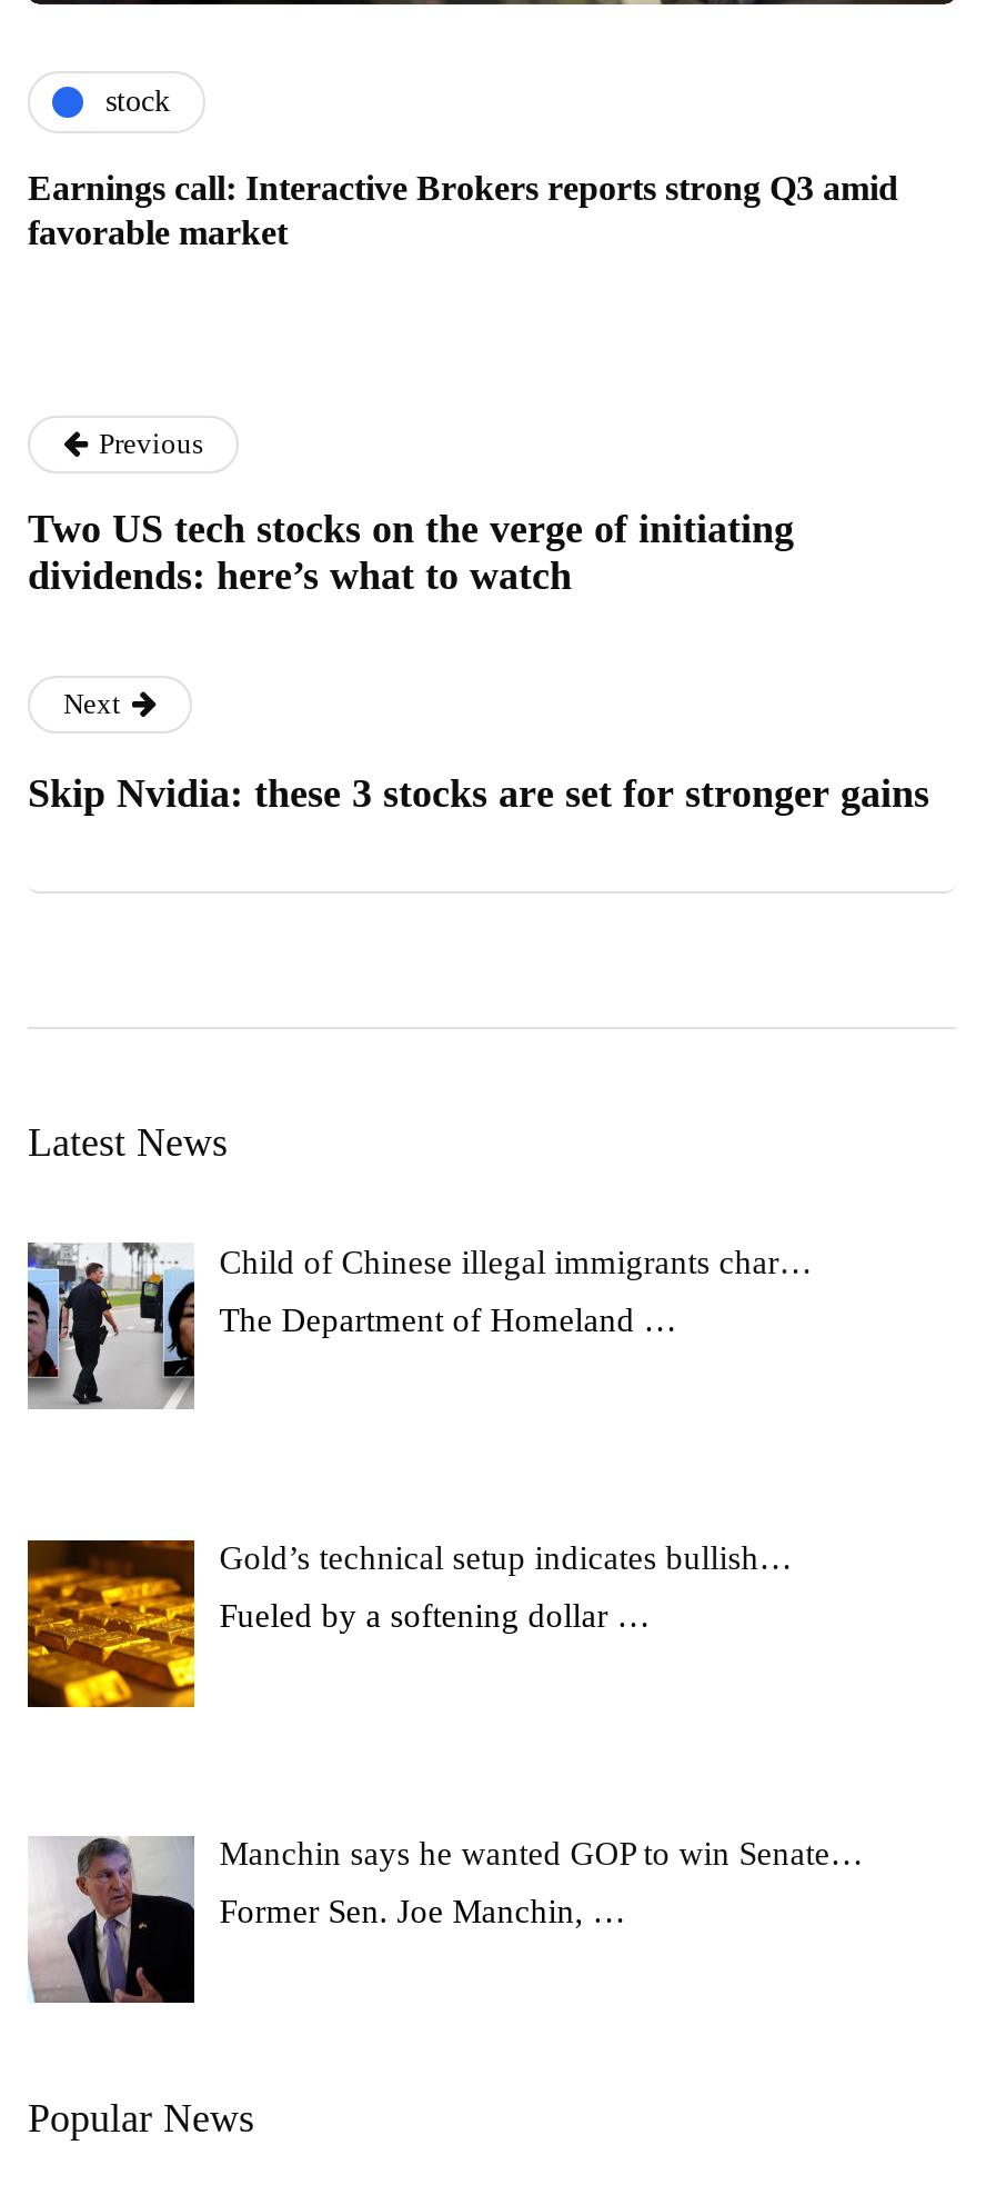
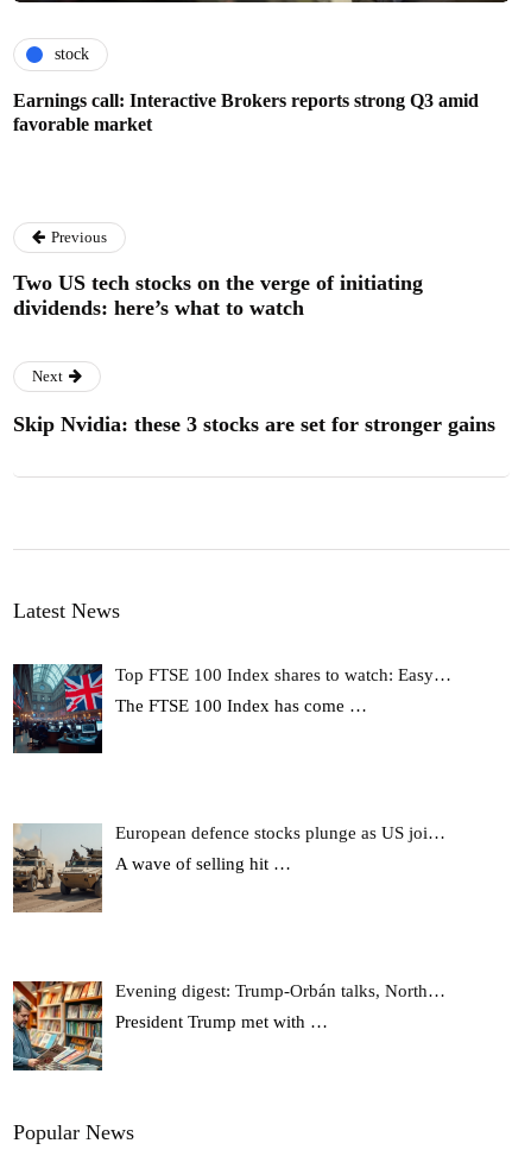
[26,1240,812,1409] [image] | Child of Chinese illegal immigrants char… -> [12,663,452,754] [image] | Top FTSE 100 Index shares to watch: Easy…
[219,1302,677,1338] The Department of Homeland … -> [115,696,367,715] The FTSE 100 Index has come …
[26,1538,792,1709] [image] | Gold’s technical setup indicates bullish… -> [12,823,446,914] [image] | European defence stocks plunge as US joi…
[219,1598,650,1634] Fueled by a softening dollar … -> [115,854,291,873] A wave of selling hit …
[28,1836,863,2003] [image] | Manchin says he wanted GOP to win Senate… -> [12,980,446,1072] [image] | Evening digest: Trump-Orbán talks, North…
[219,1894,626,1930] Former Sen. Joe Manchin, … -> [115,1013,328,1032] President Trump met with …

